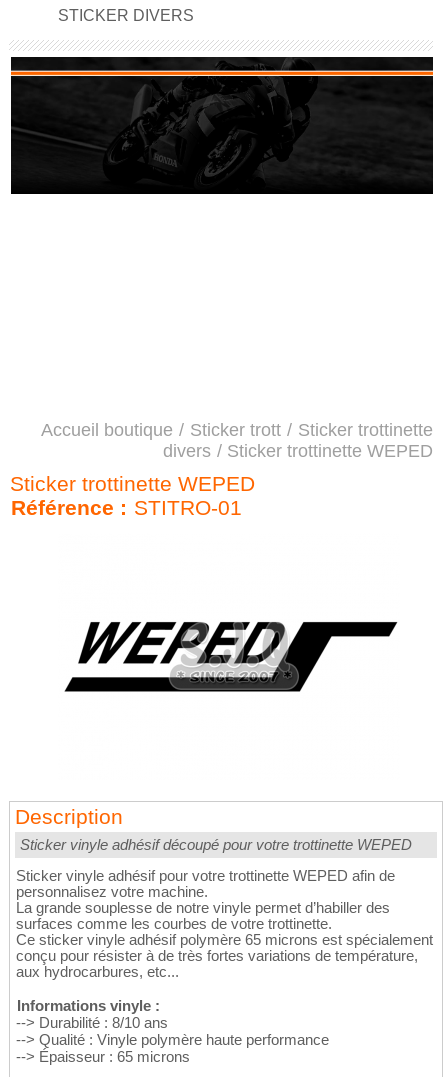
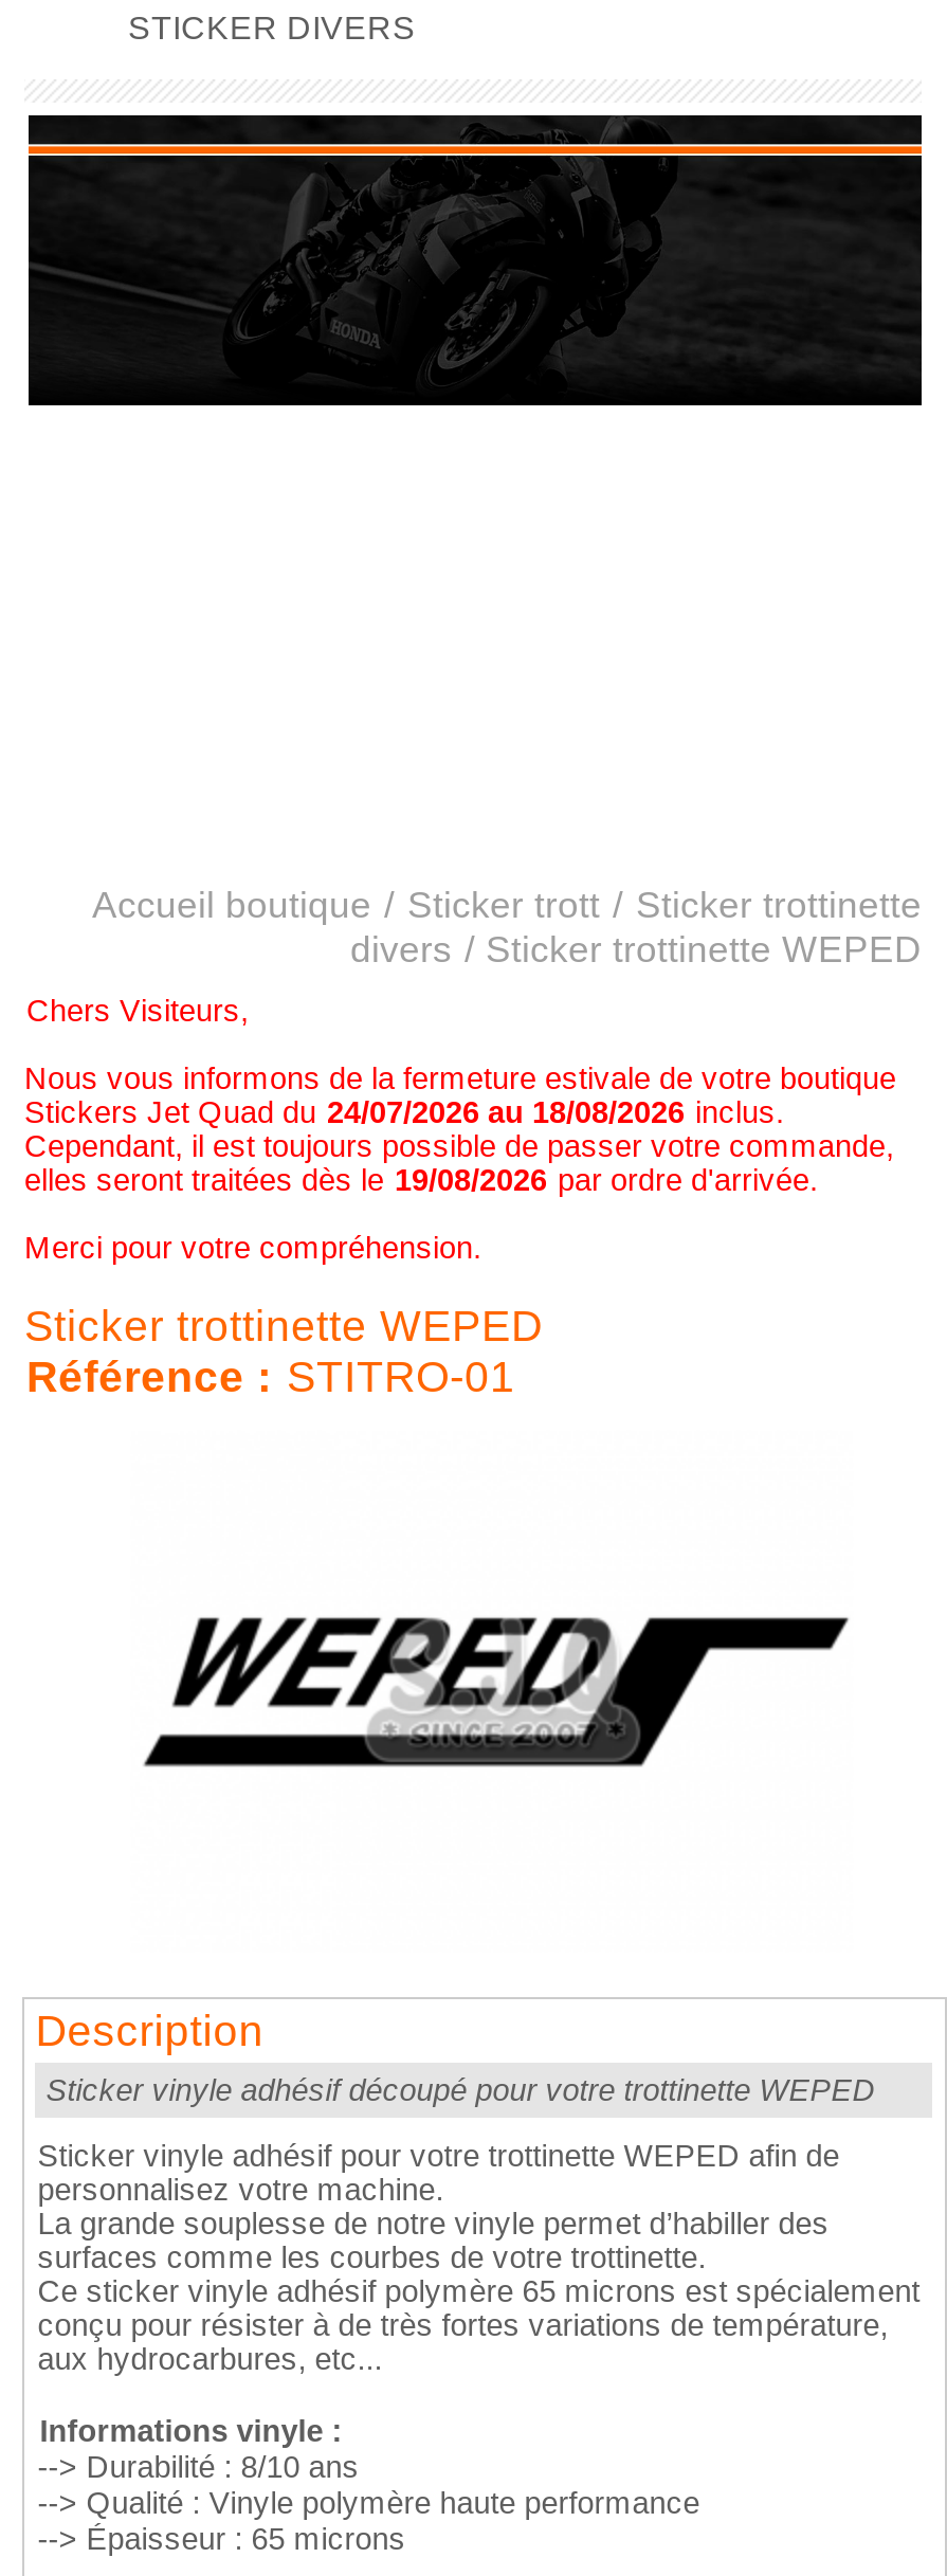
none -> [24,993,896,1264] Chers Visiteurs, | Nous vous informons de la fermeture estivale de votre boutique | Stickers Jet Quad du 24/07/2026 au 18/08/2026 inclus. | Cependant, il est toujours possible de passer votre commande, | elles seront traitées dès le 19/08/2026 par ordre d'arrivée. | Merci pour votre compréhension.

